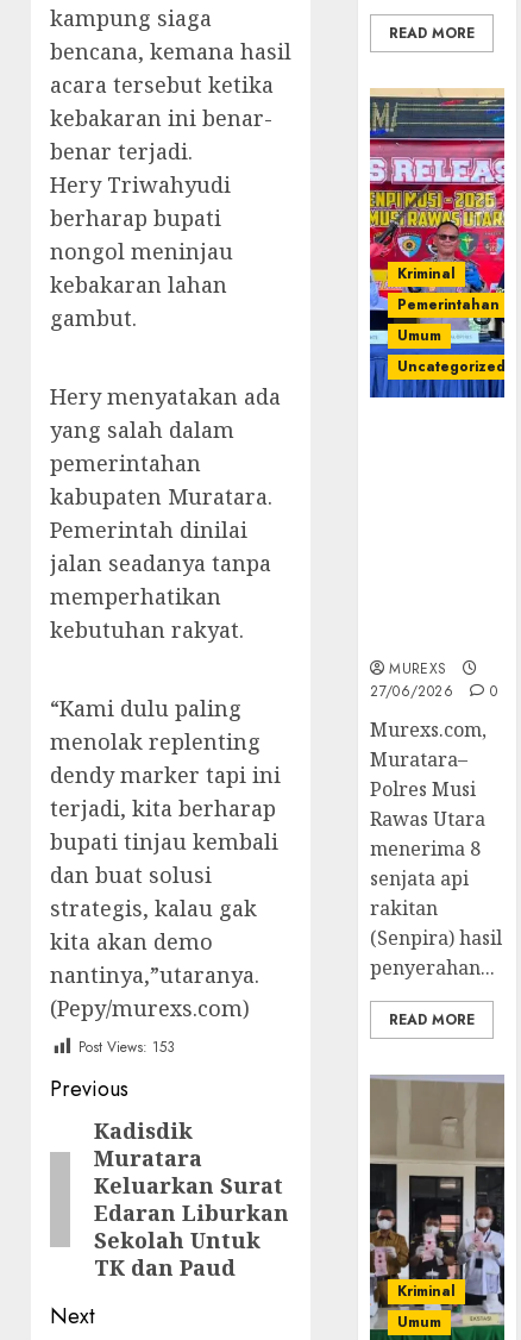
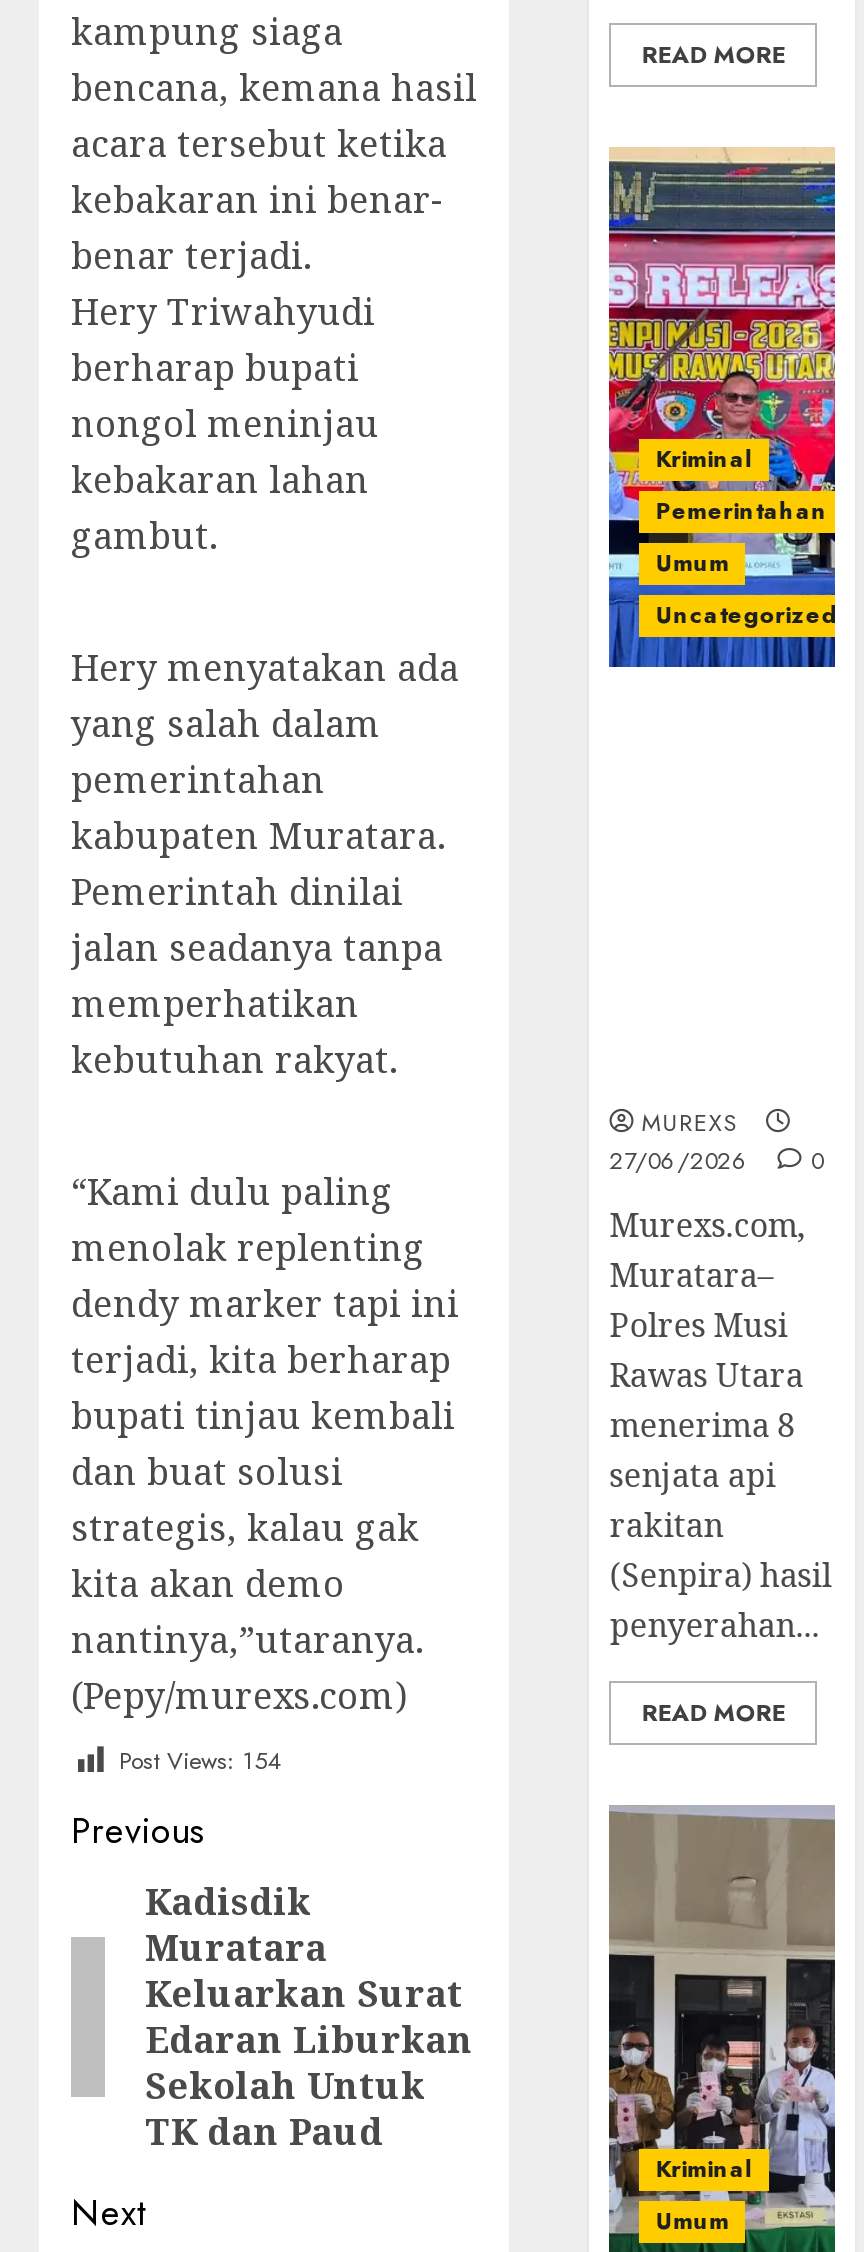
[79,1037,175,1058] Post Views: 153 -> [119,1742,281,1778] Post Views: 154

